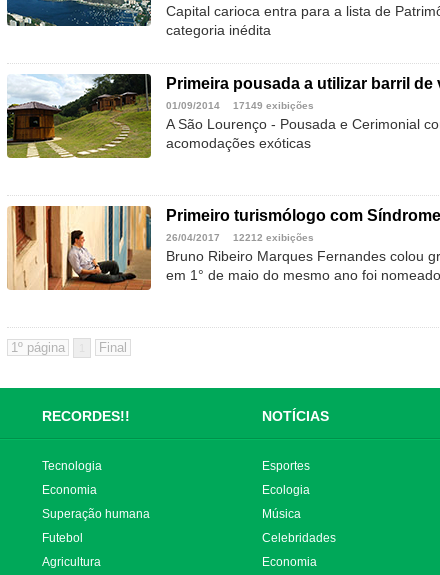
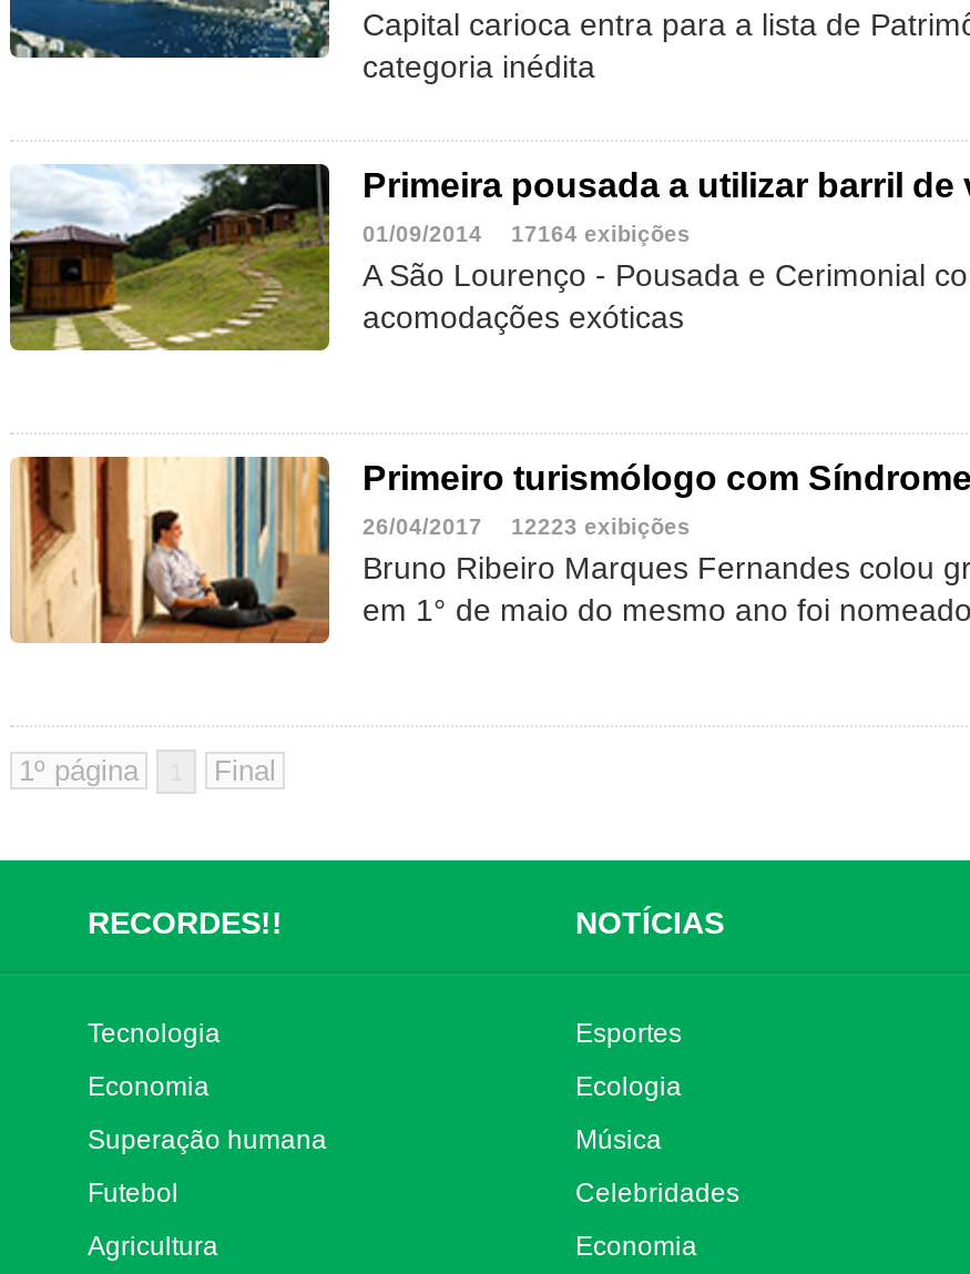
[166,100,314,111] 01/09/2014 17149 exibições -> [363,223,691,247] 01/09/2014 17164 exibições
[166,232,314,243] 26/04/2017 12212 exibições -> [363,515,691,540] 26/04/2017 12223 exibições

